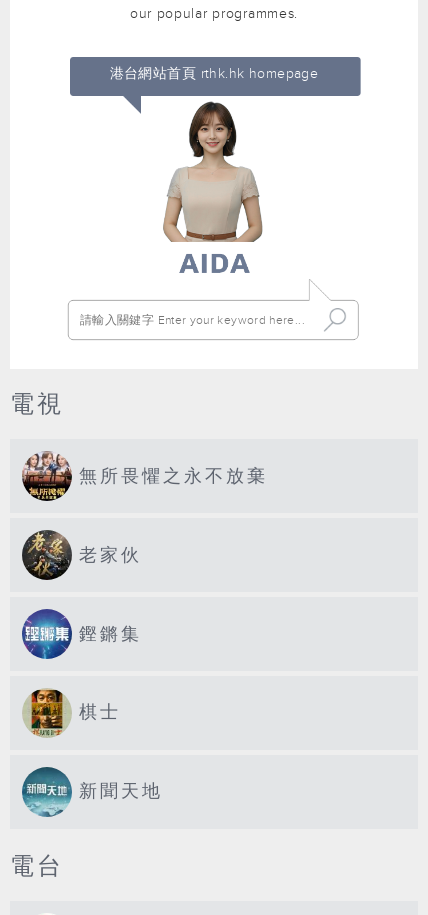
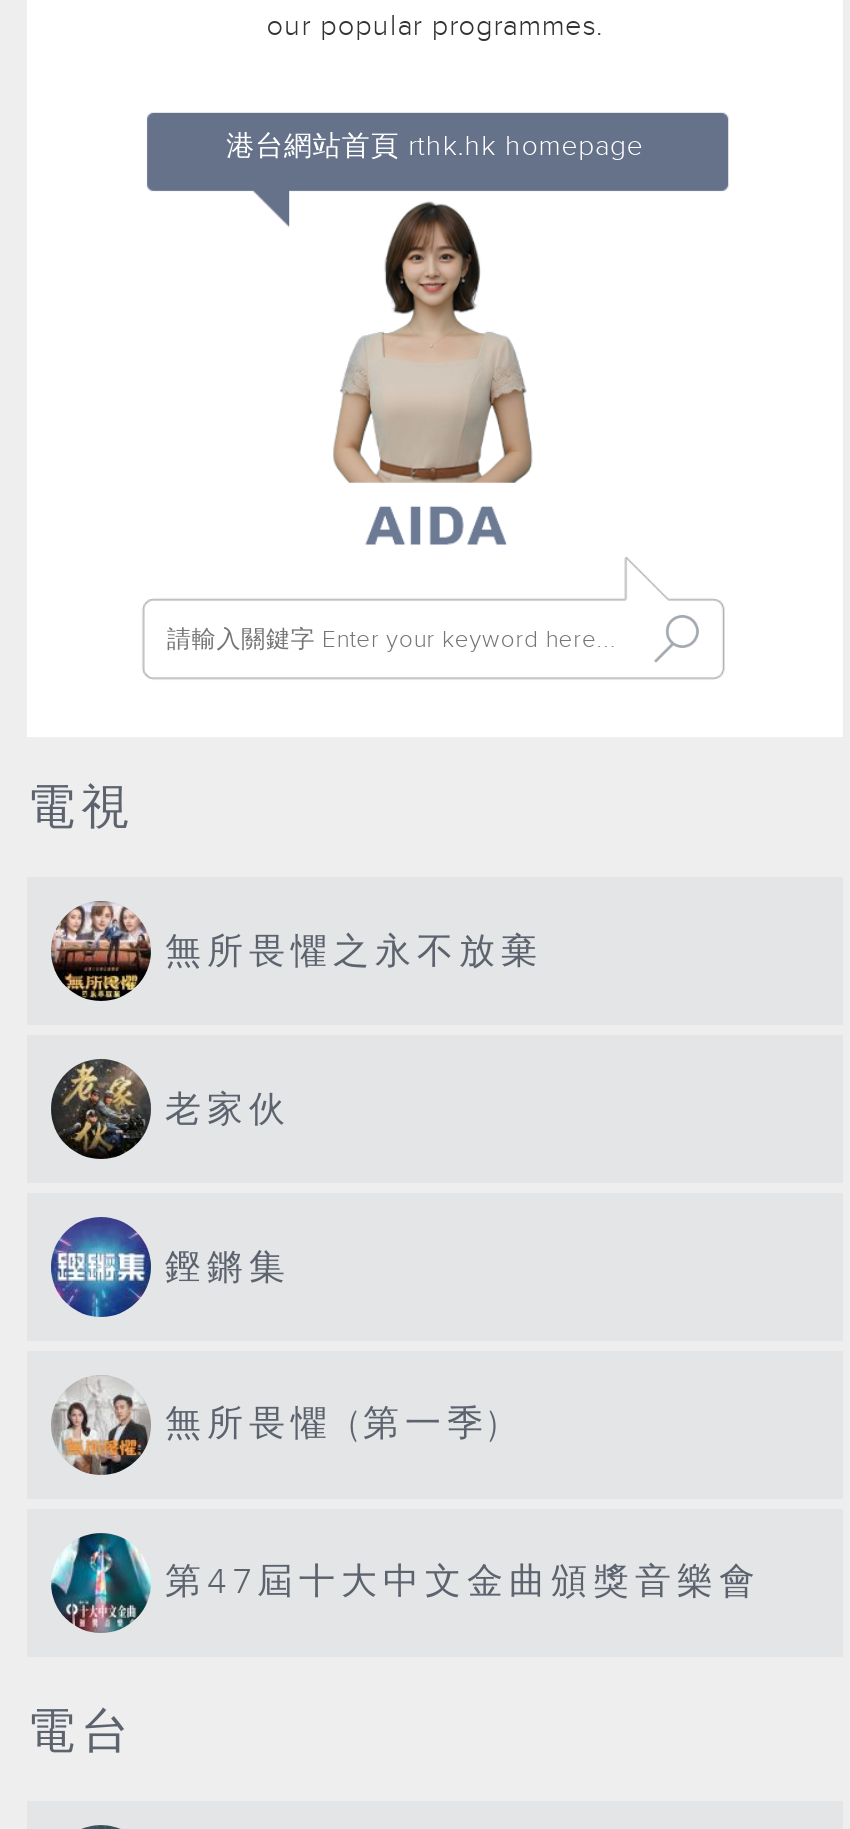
[24,688,121,737] [image] | 棋士 -> [53,1377,503,1475] [image] | 無所畏懼 (第一季)
[21,768,163,817] [image] | 新聞天地 -> [51,1537,761,1633] [image] | 第47屆十大中文金曲頒獎音樂會

